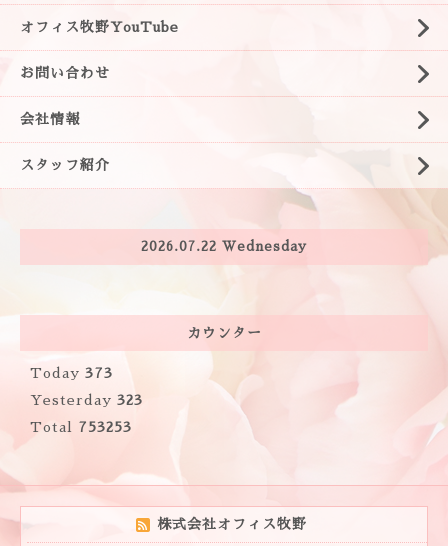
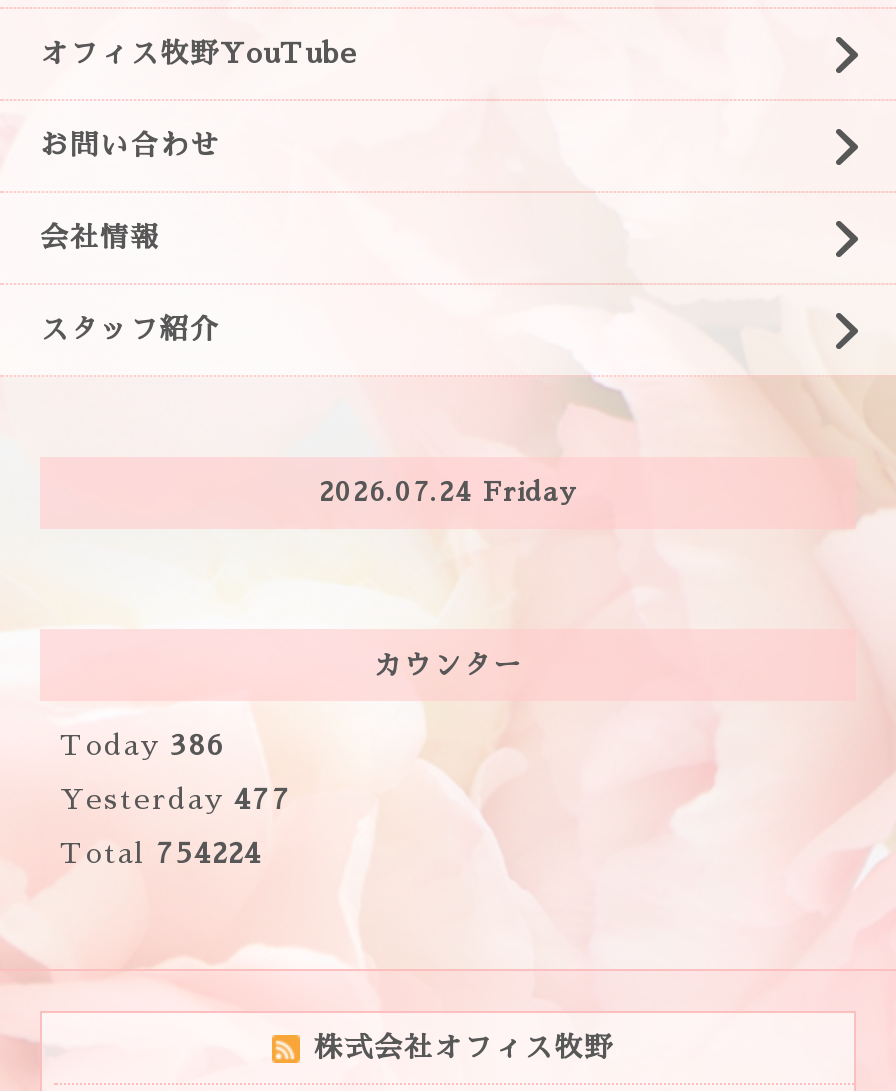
[141,240,307,253] 2026.07.22 Wednesday -> [319,479,577,505] 2026.07.24 Friday
[30,366,113,380] Today 373 -> [60,731,224,759] Today 386
[30,393,143,407] Yesterday 323 -> [60,785,292,813] Yesterday 477
[30,420,132,434] Total 753253 -> [60,839,262,867] Total 754224

